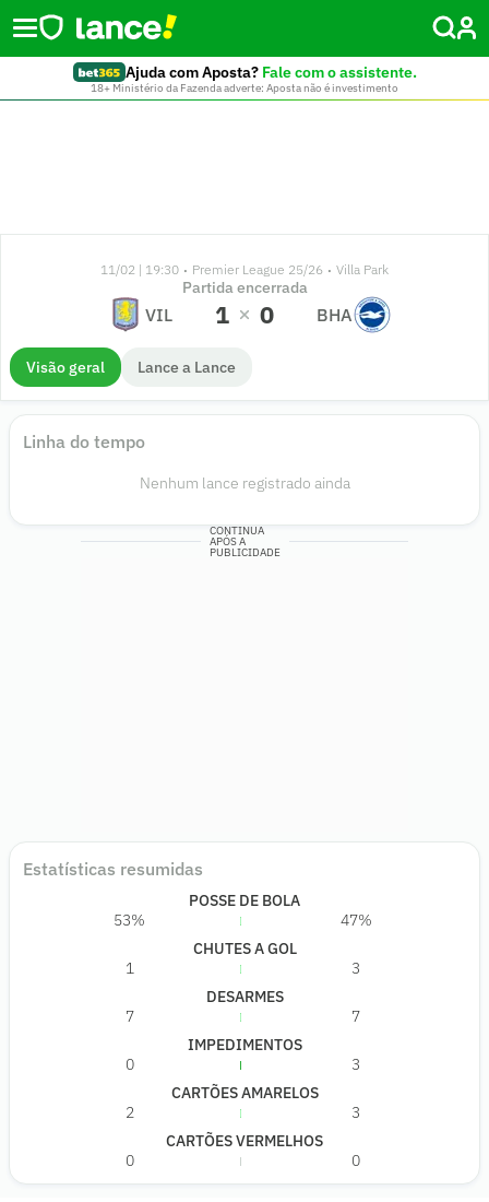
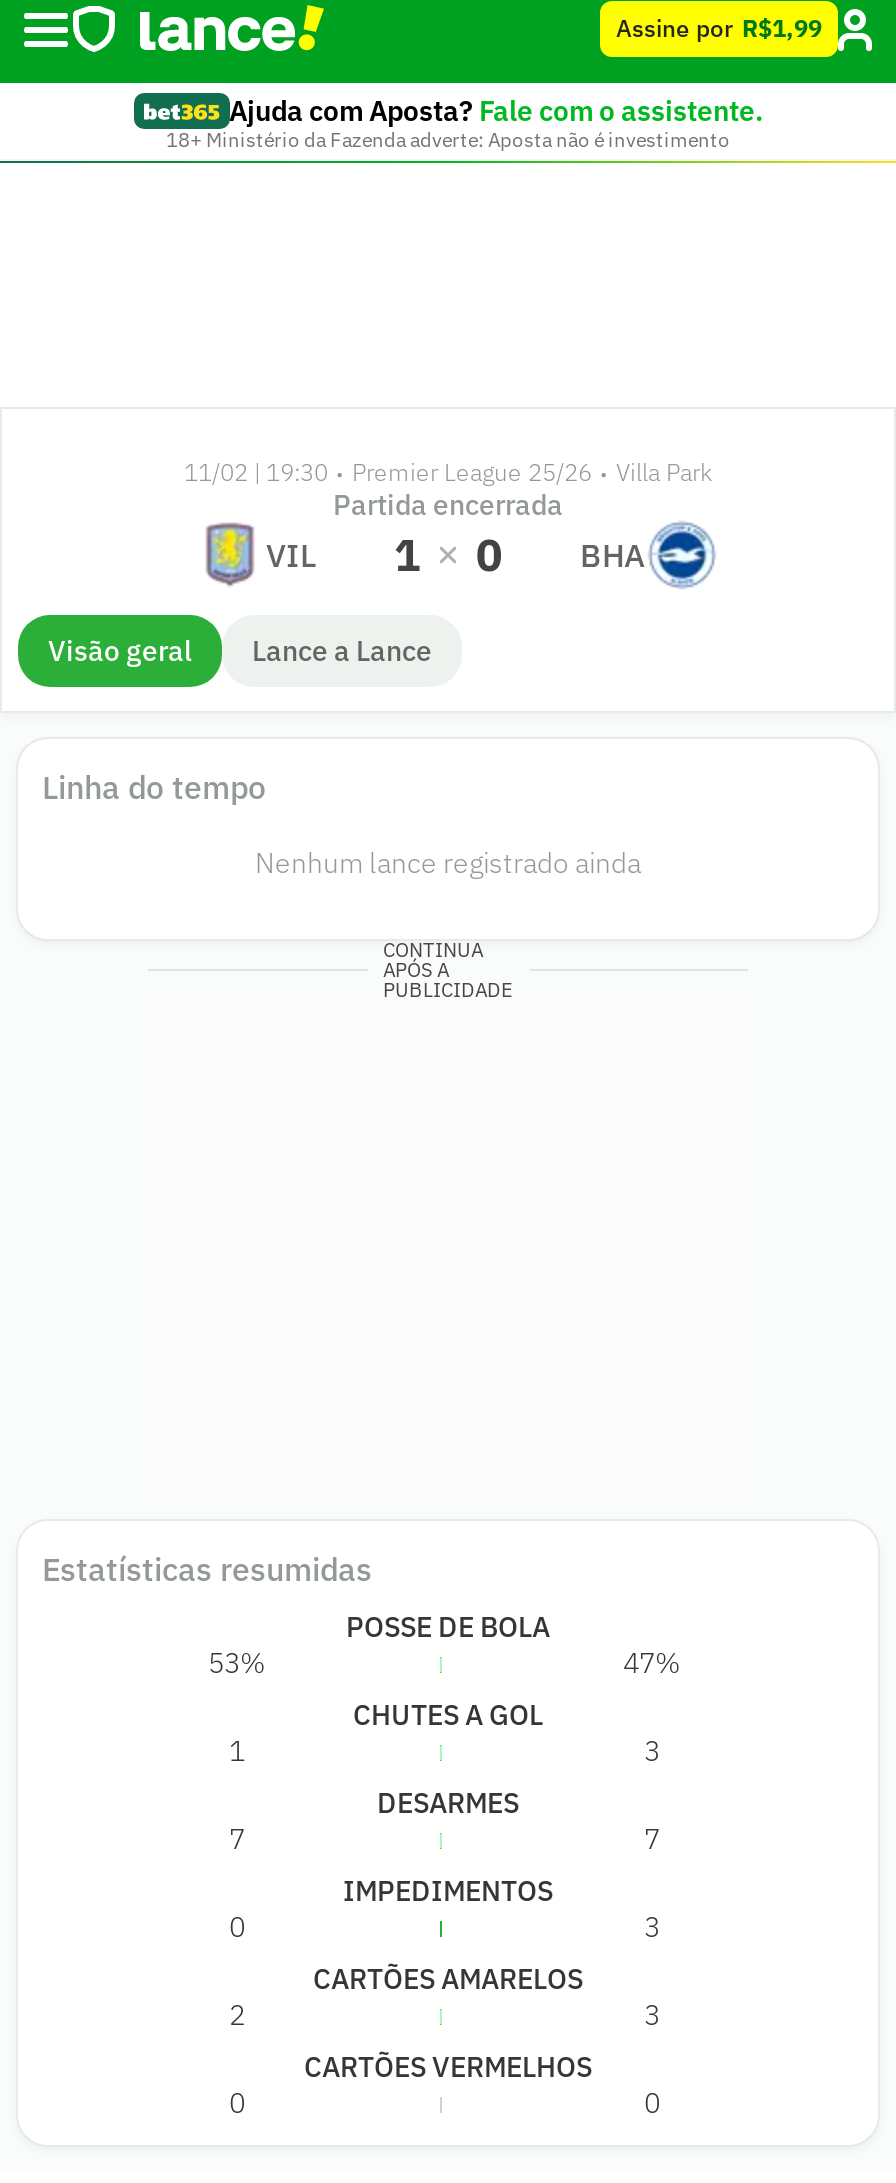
none -> [616,13,822,43] Assine por R$1,99

